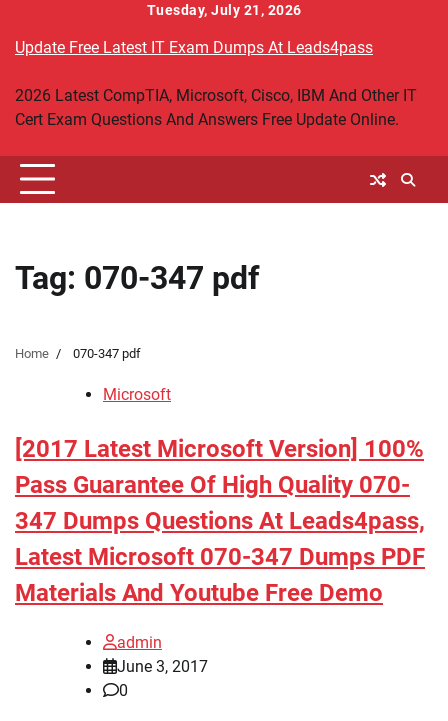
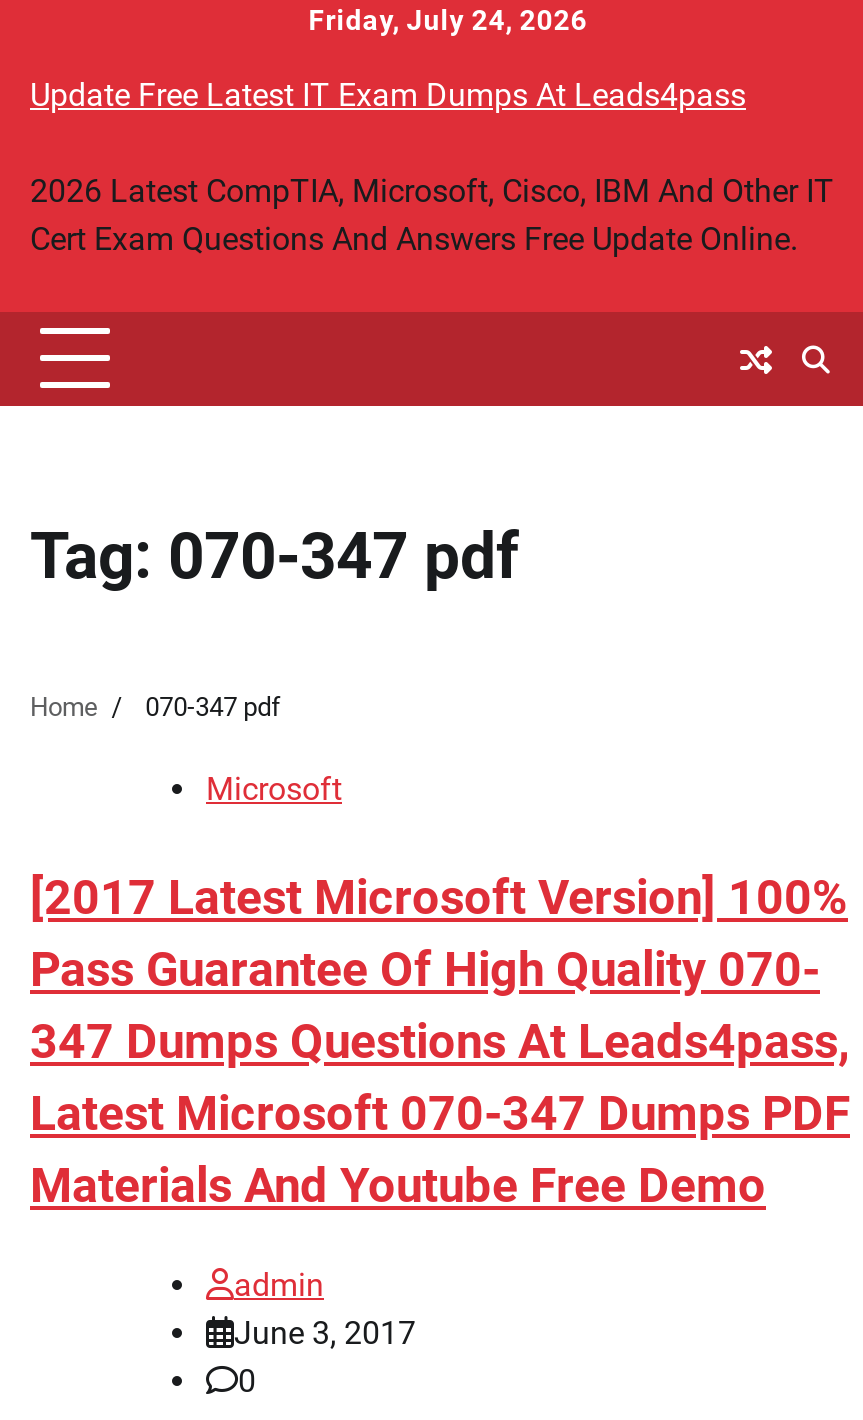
[146,2,301,18] Tuesday, July 21, 2026 -> [308,4,588,36] Friday, July 24, 2026

